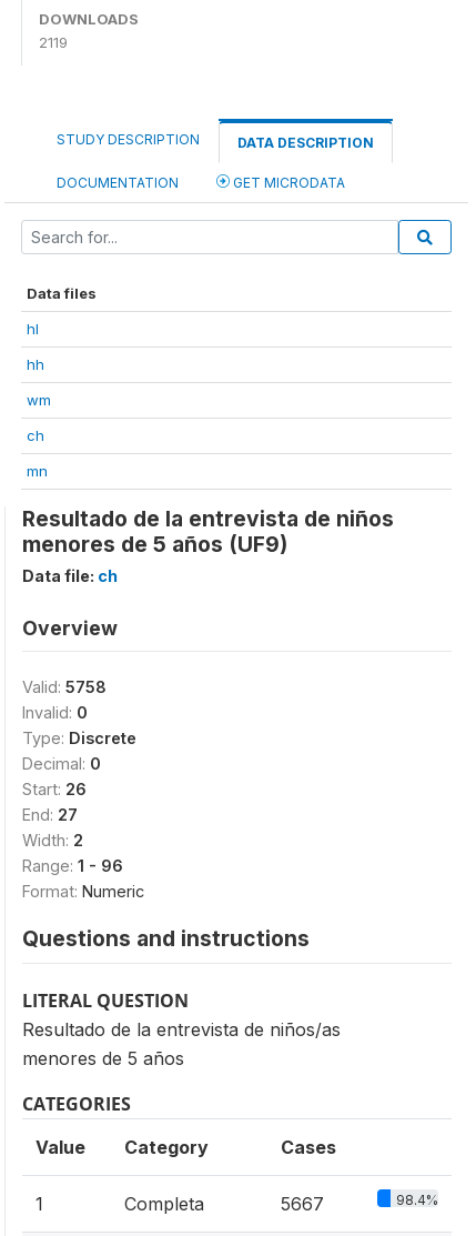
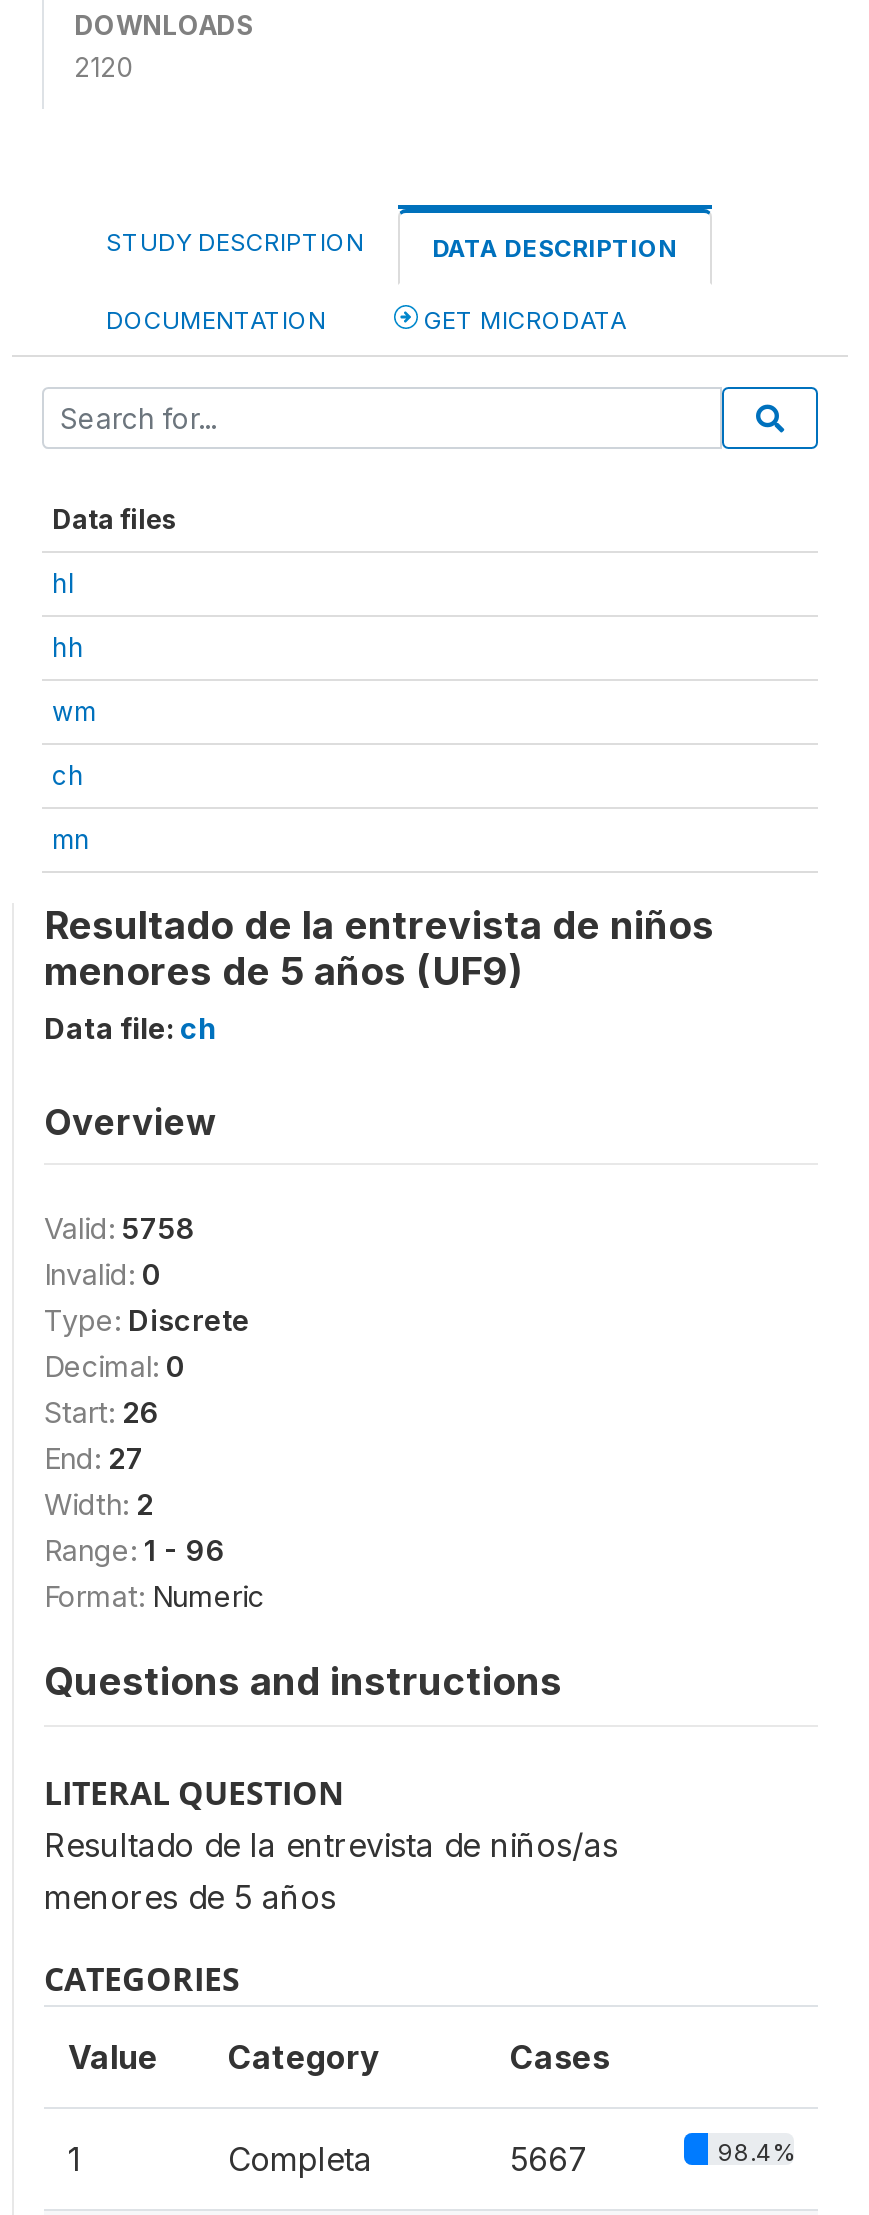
[39,33,68,51] 2119 -> [74,51,132,83] 2120

